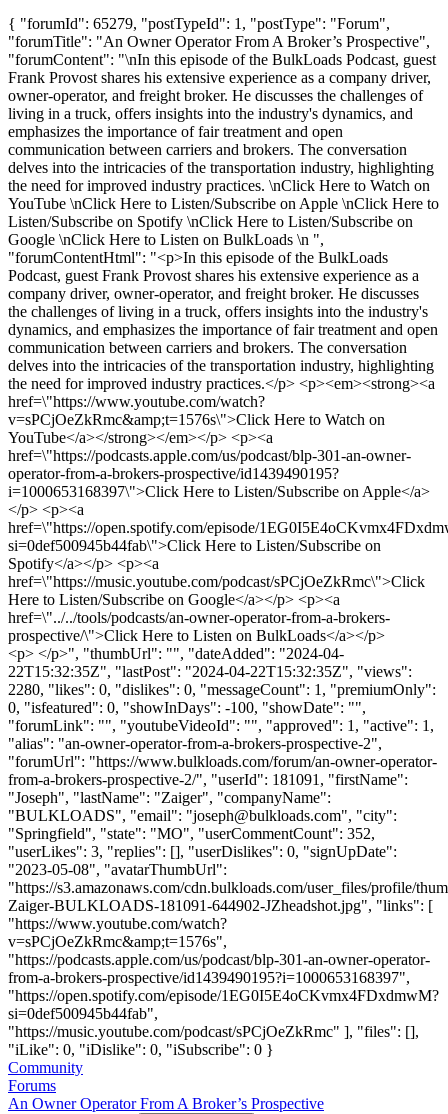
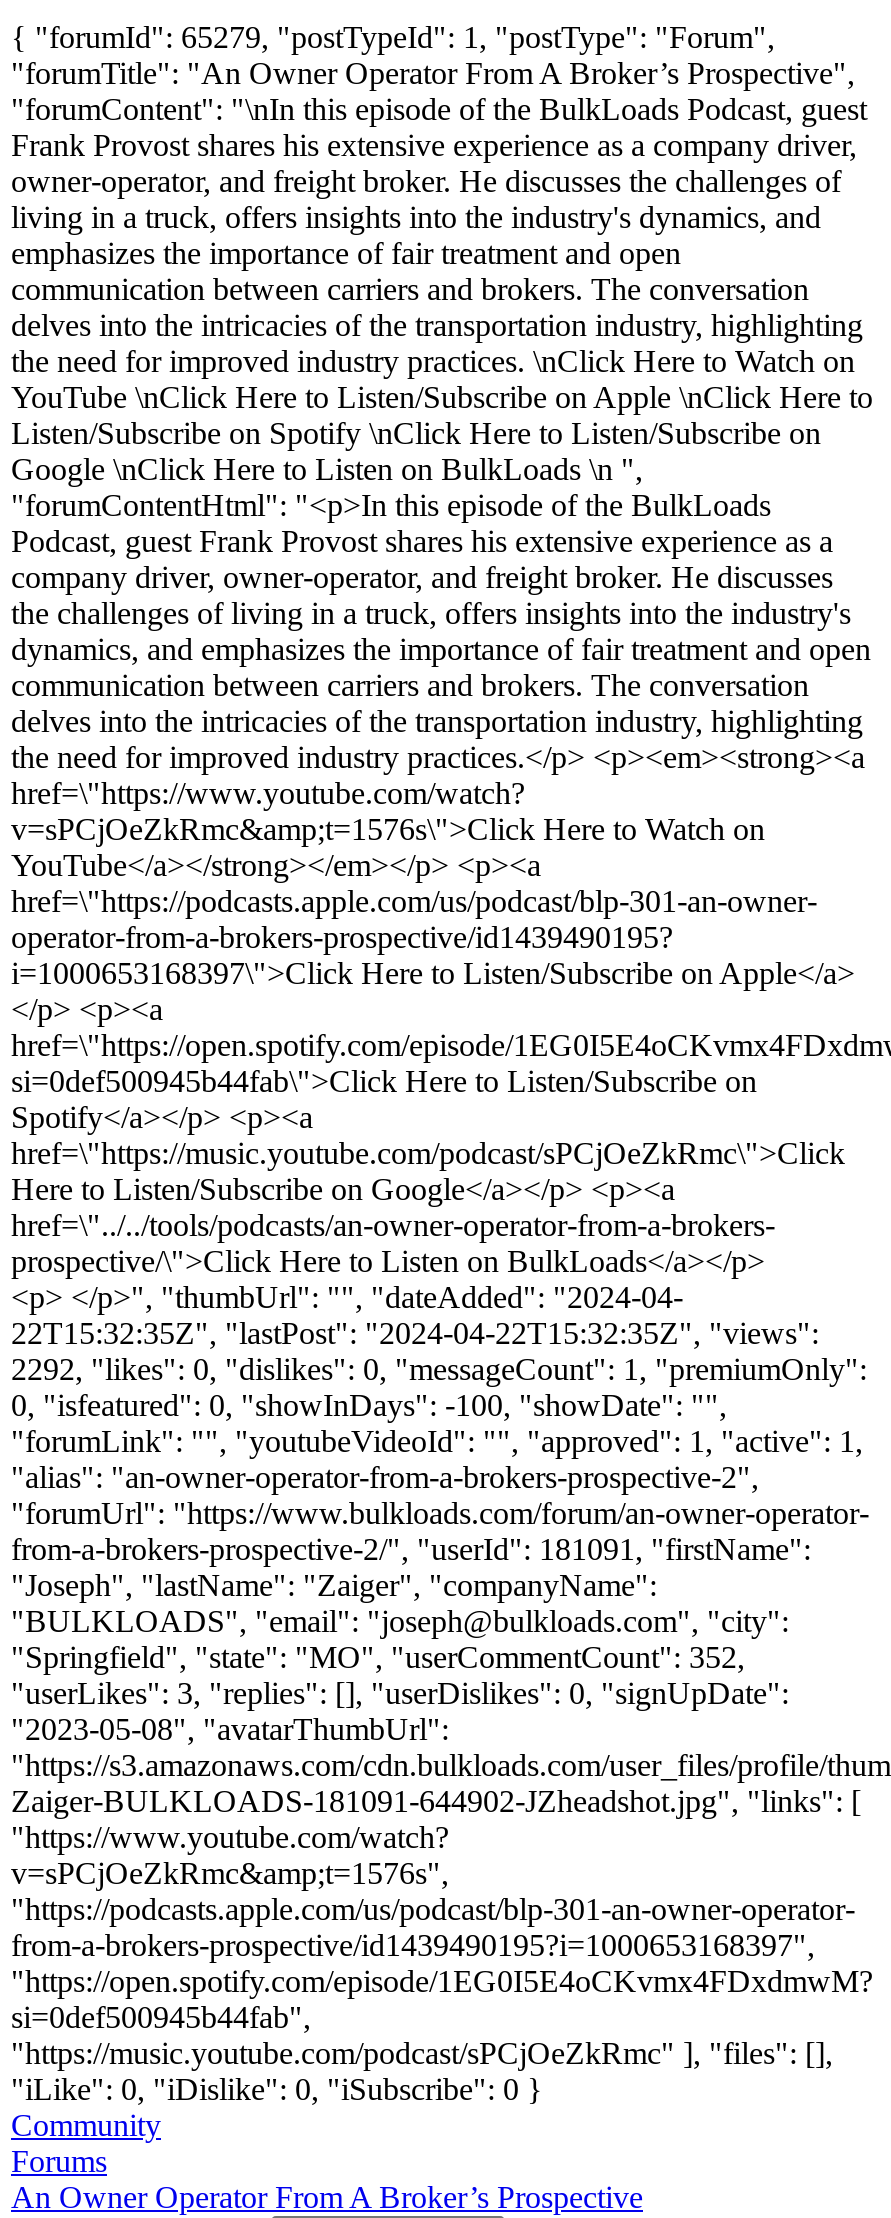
[8,681,436,698] 2280, "likes": 0, "dislikes": 0, "messageCount": 1, "premiumOnly": -> [11,1352,867,1386] 2292, "likes": 0, "dislikes": 0, "messageCount": 1, "premiumOnly":

